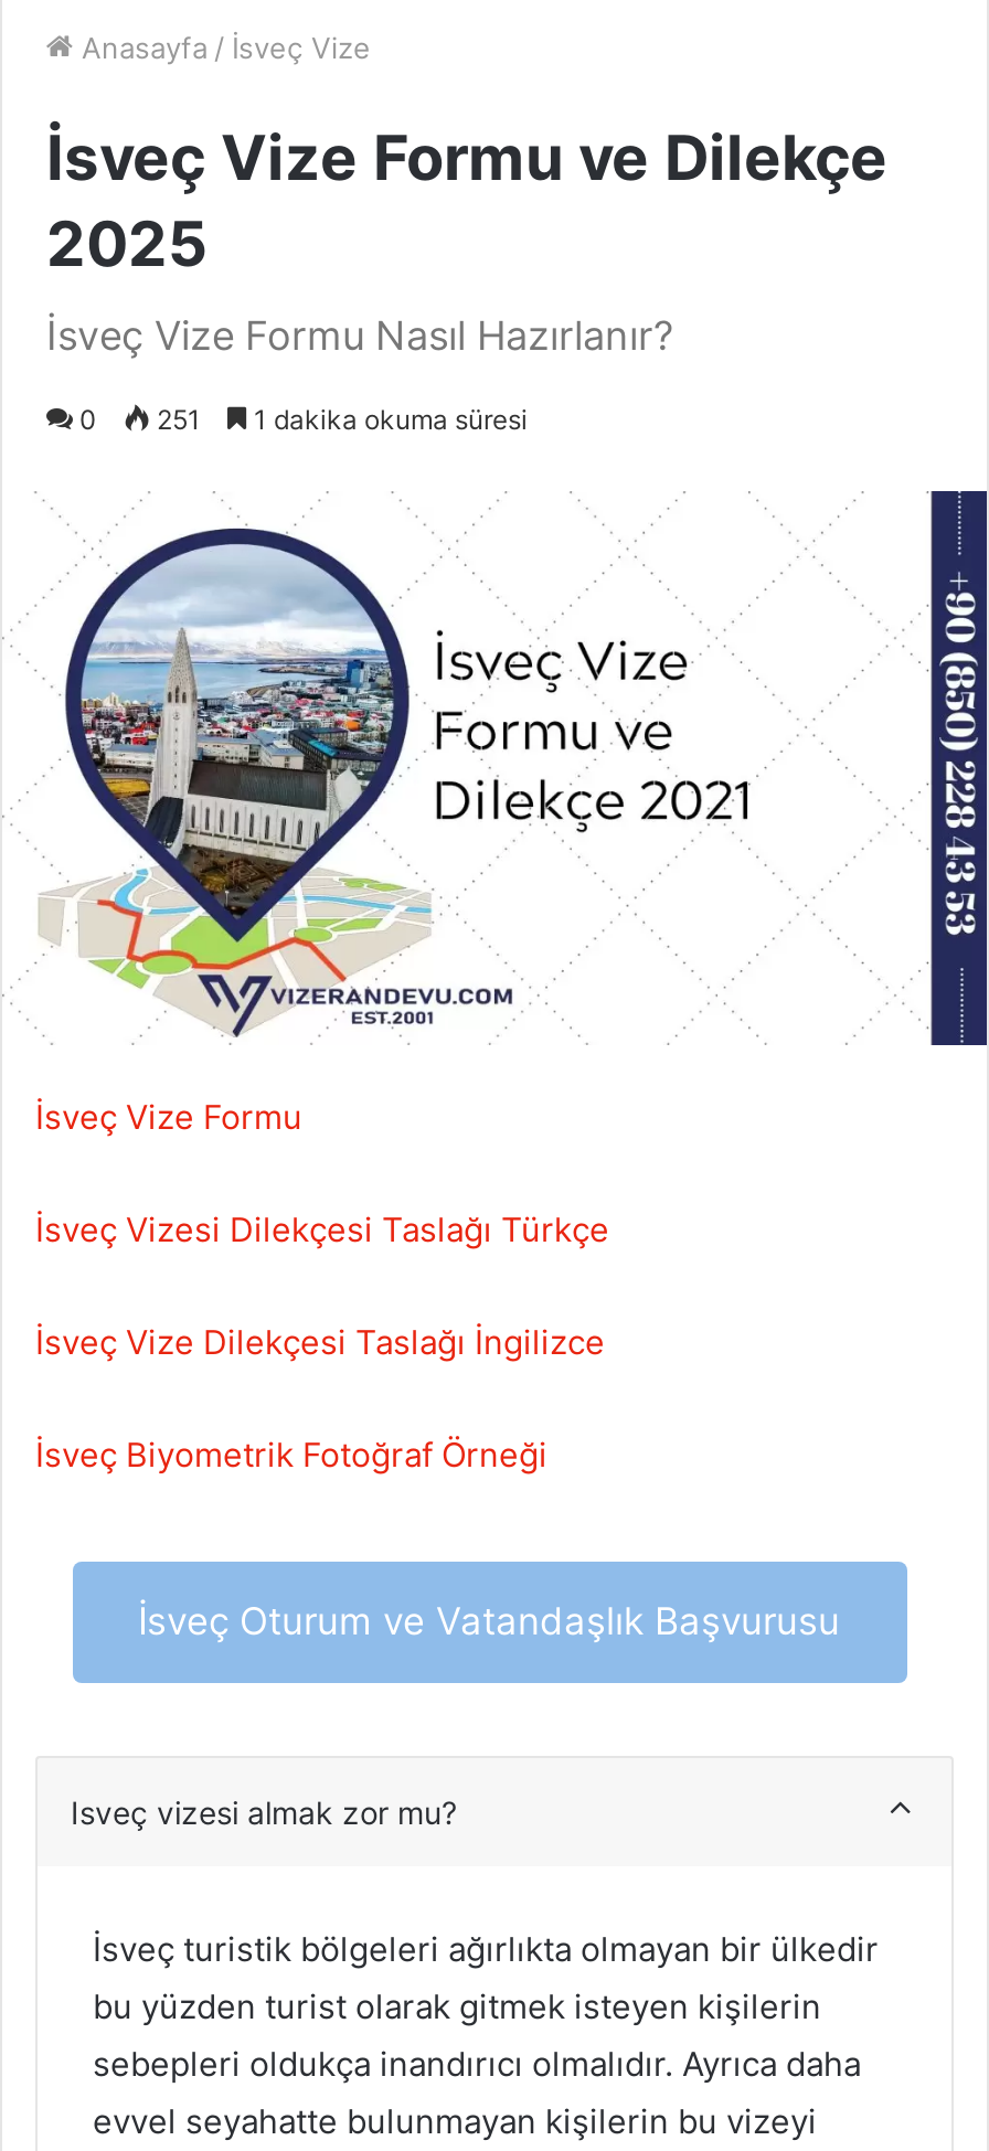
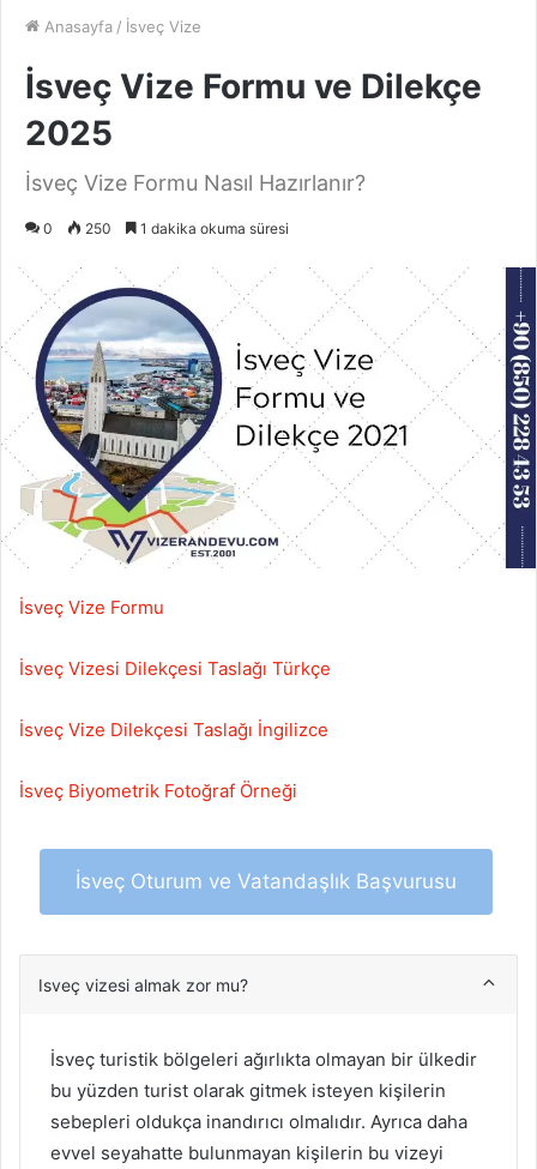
[79,403,528,436] 0 251 1 dakika okuma süresi -> [43,219,289,237] 0 250 1 dakika okuma süresi

